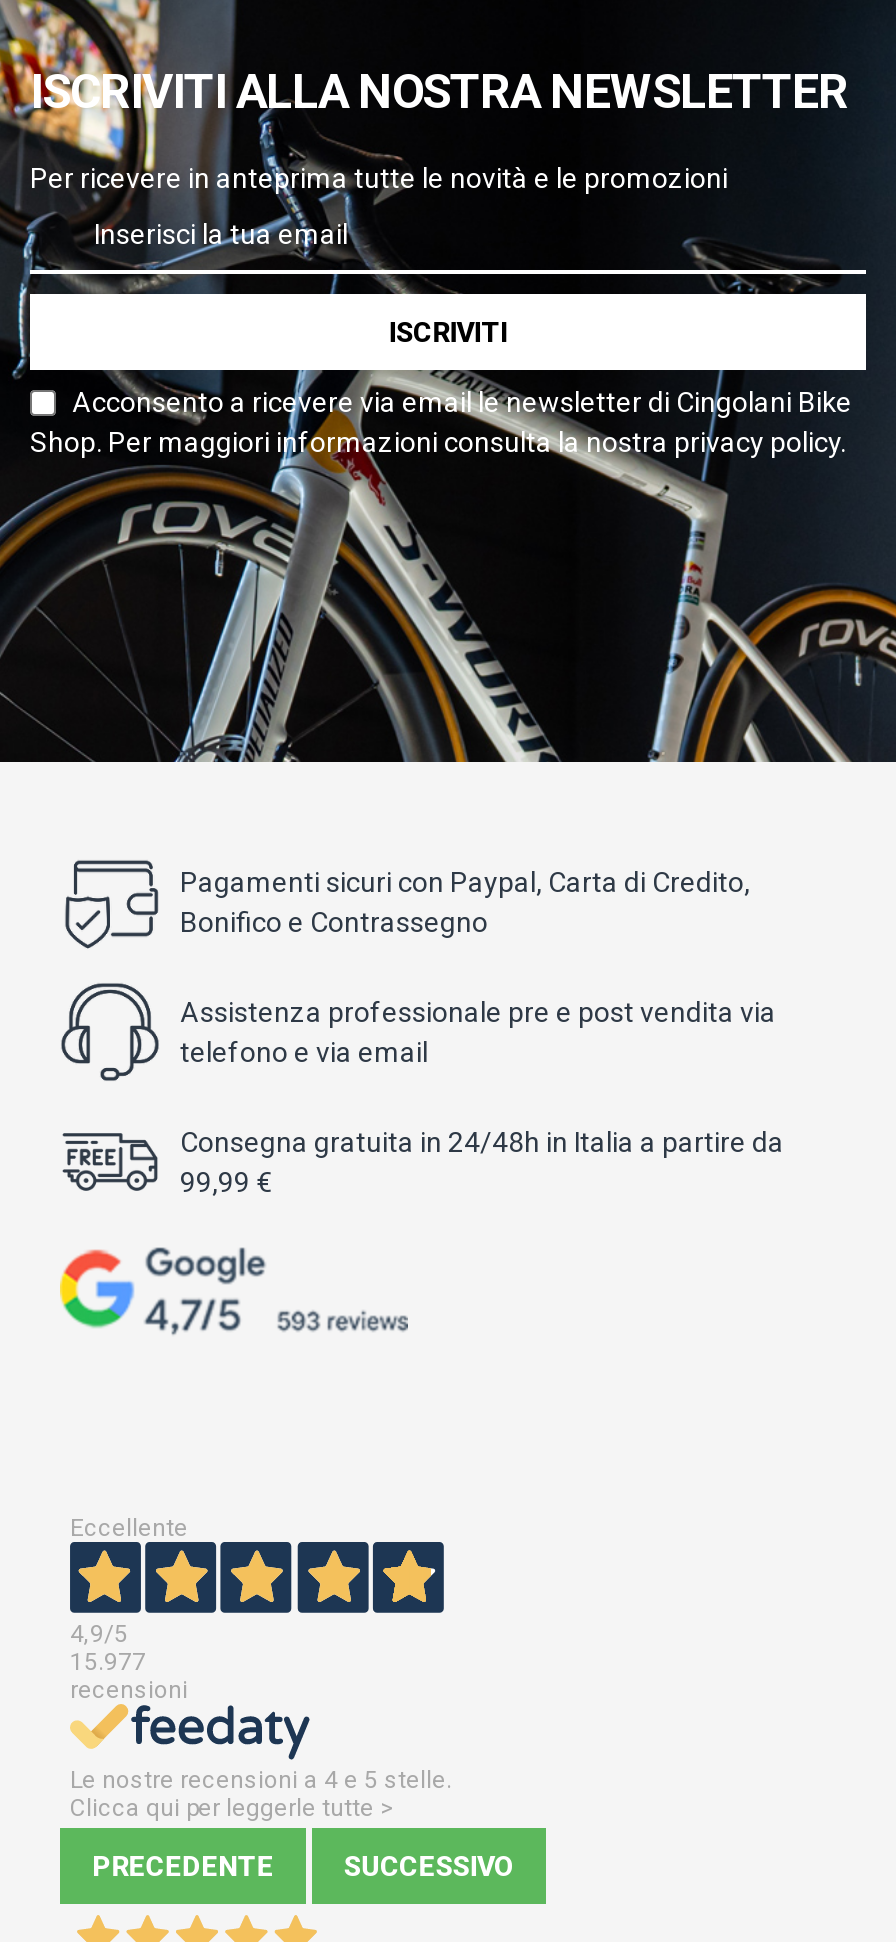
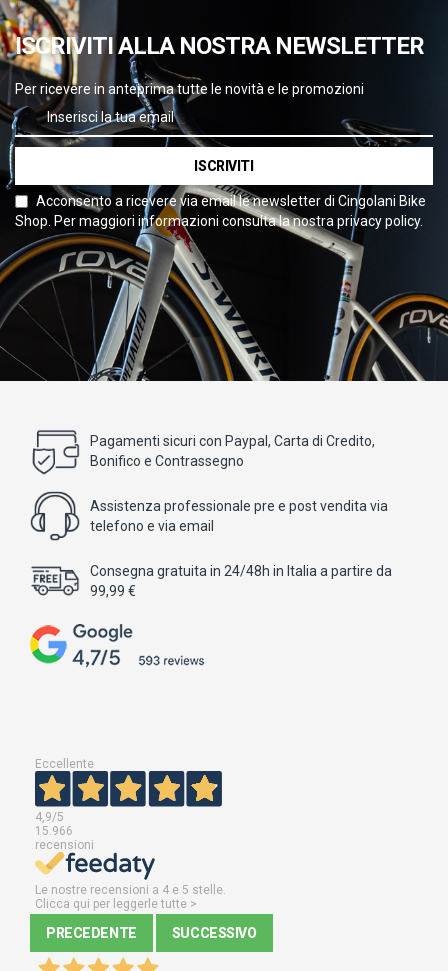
[70,1648,146,1676] 15.977 -> [35,824,73,838] 15.966

